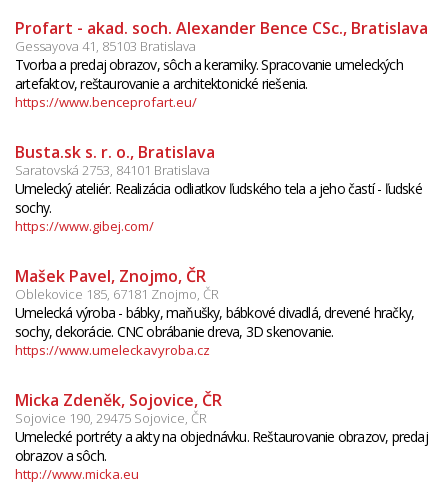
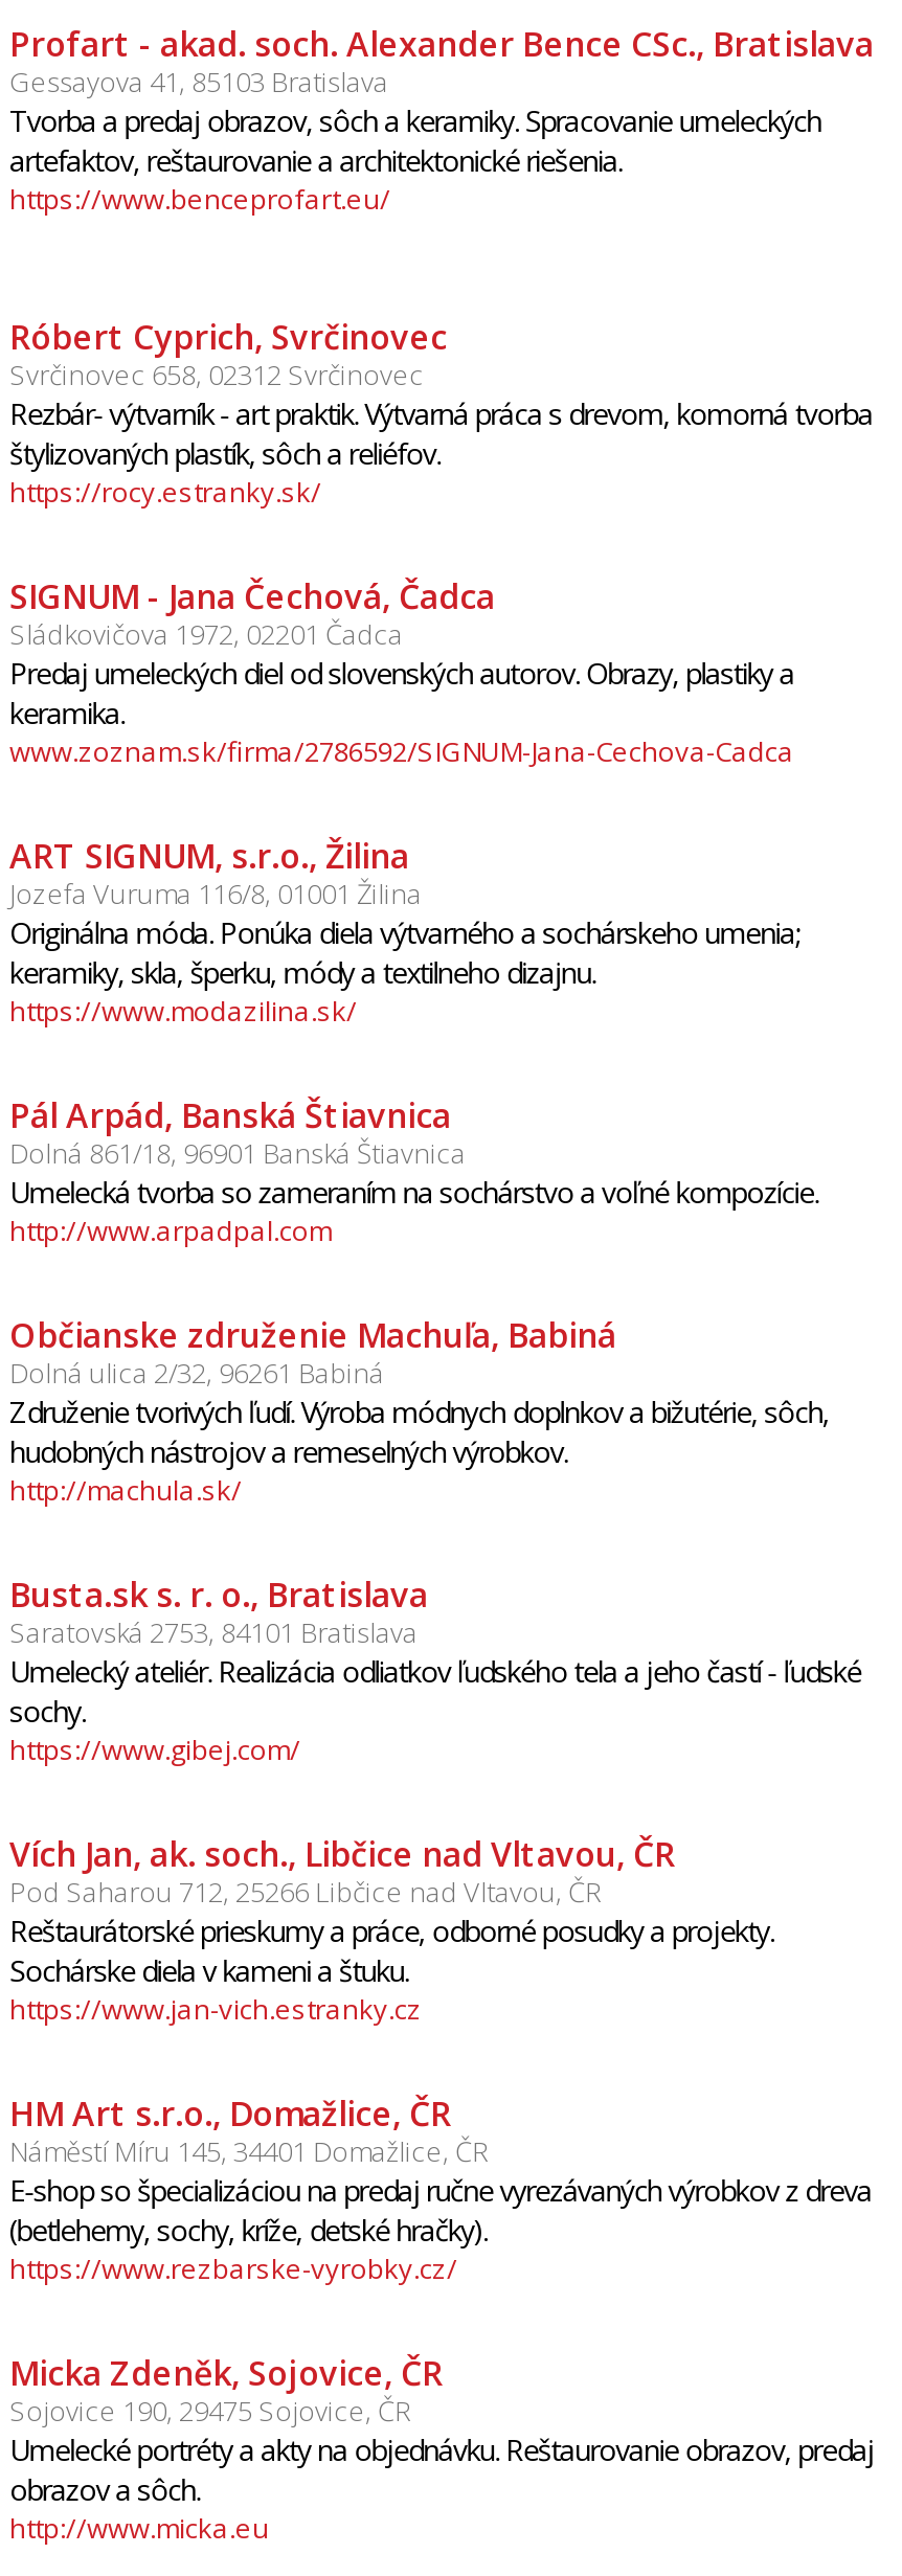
none -> [9,314,872,1509] Róbert Cyprich, Svrčinovec | Svrčinovec 658, 02312 Svrčinovec | Rezbár- výtvarník - art praktik. Výtvarná práca s drevom, komorná tvorba | štylizovaných plastík, sôch a reliéfov. | https://rocy.estranky.sk/ | SIGNUM - Jana Čechová, Čadca | Sládkovičova 1972, 02201 Čadca | Predaj umeleckých diel od slovenských autorov. Obrazy, plastiky a | keramika. | www.zoznam.sk/firma/2786592/SIGNUM-Jana-Cechova-Cadca | ART SIGNUM, s.r.o., Žilina | Jozefa Vuruma 116/8, 01001 Žilina | Originálna móda. Ponúka diela výtvarného a sochárskeho umenia; | keramiky, skla, šperku, módy a textilneho dizajnu. | https://www.modazilina.sk/ | Pál Arpád, Banská Štiavnica | Dolná 861/18, 96901 Banská Štiavnica | Umelecká tvorba so zameraním na sochárstvo a voľné kompozície. | http://www.arpadpal.com | Občianske združenie Machuľa, Babiná | Dolná ulica 2/32, 96261 Babiná | Združenie tvorivých ľudí. Výroba módnych doplnkov a bižutérie, sôch, | hudobných nástrojov a remeselných výrobkov. | http://machula.sk/
[15,265,414,359] Mašek Pavel, Znojmo, ČR | Oblekovice 185, 67181 Znojmo, ČR | Umelecká výroba - bábky, maňušky, bábkové divadlá, drevené hračky, | sochy, dekorácie. CNC obrábanie dreva, 3D skenovanie. | https://www.umeleckavyroba.cz -> [9,1831,872,2287] Vích Jan, ak. soch., Libčice nad Vltavou, ČR | Pod Saharou 712, 25266 Libčice nad Vltavou, ČR | Reštaurátorské prieskumy a práce, odborné posudky a projekty. | Sochárske diela v kameni a štuku. | https://www.jan-vich.estranky.cz | HM Art s.r.o., Domažlice, ČR | Náměstí Míru 145, 34401 Domažlice, ČR | E-shop so špecializáciou na predaj ručne vyrezávaných výrobkov z dreva | (betlehemy, sochy, kríže, detské hračky). | https://www.rezbarske-vyrobky.cz/

